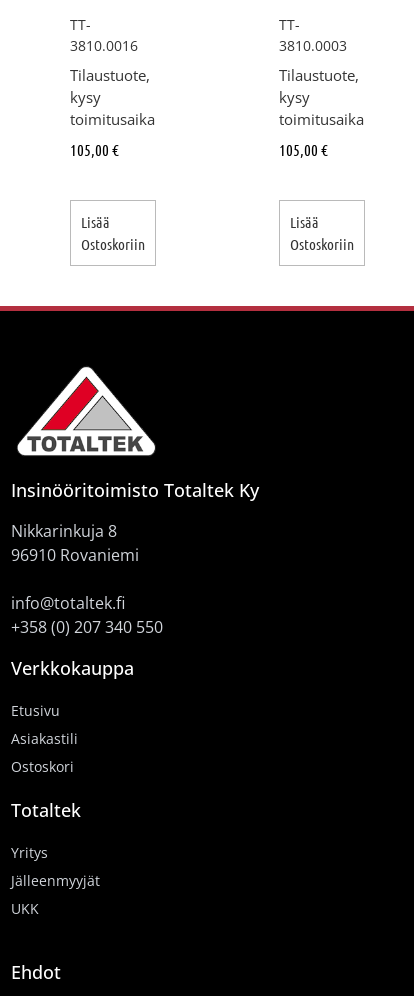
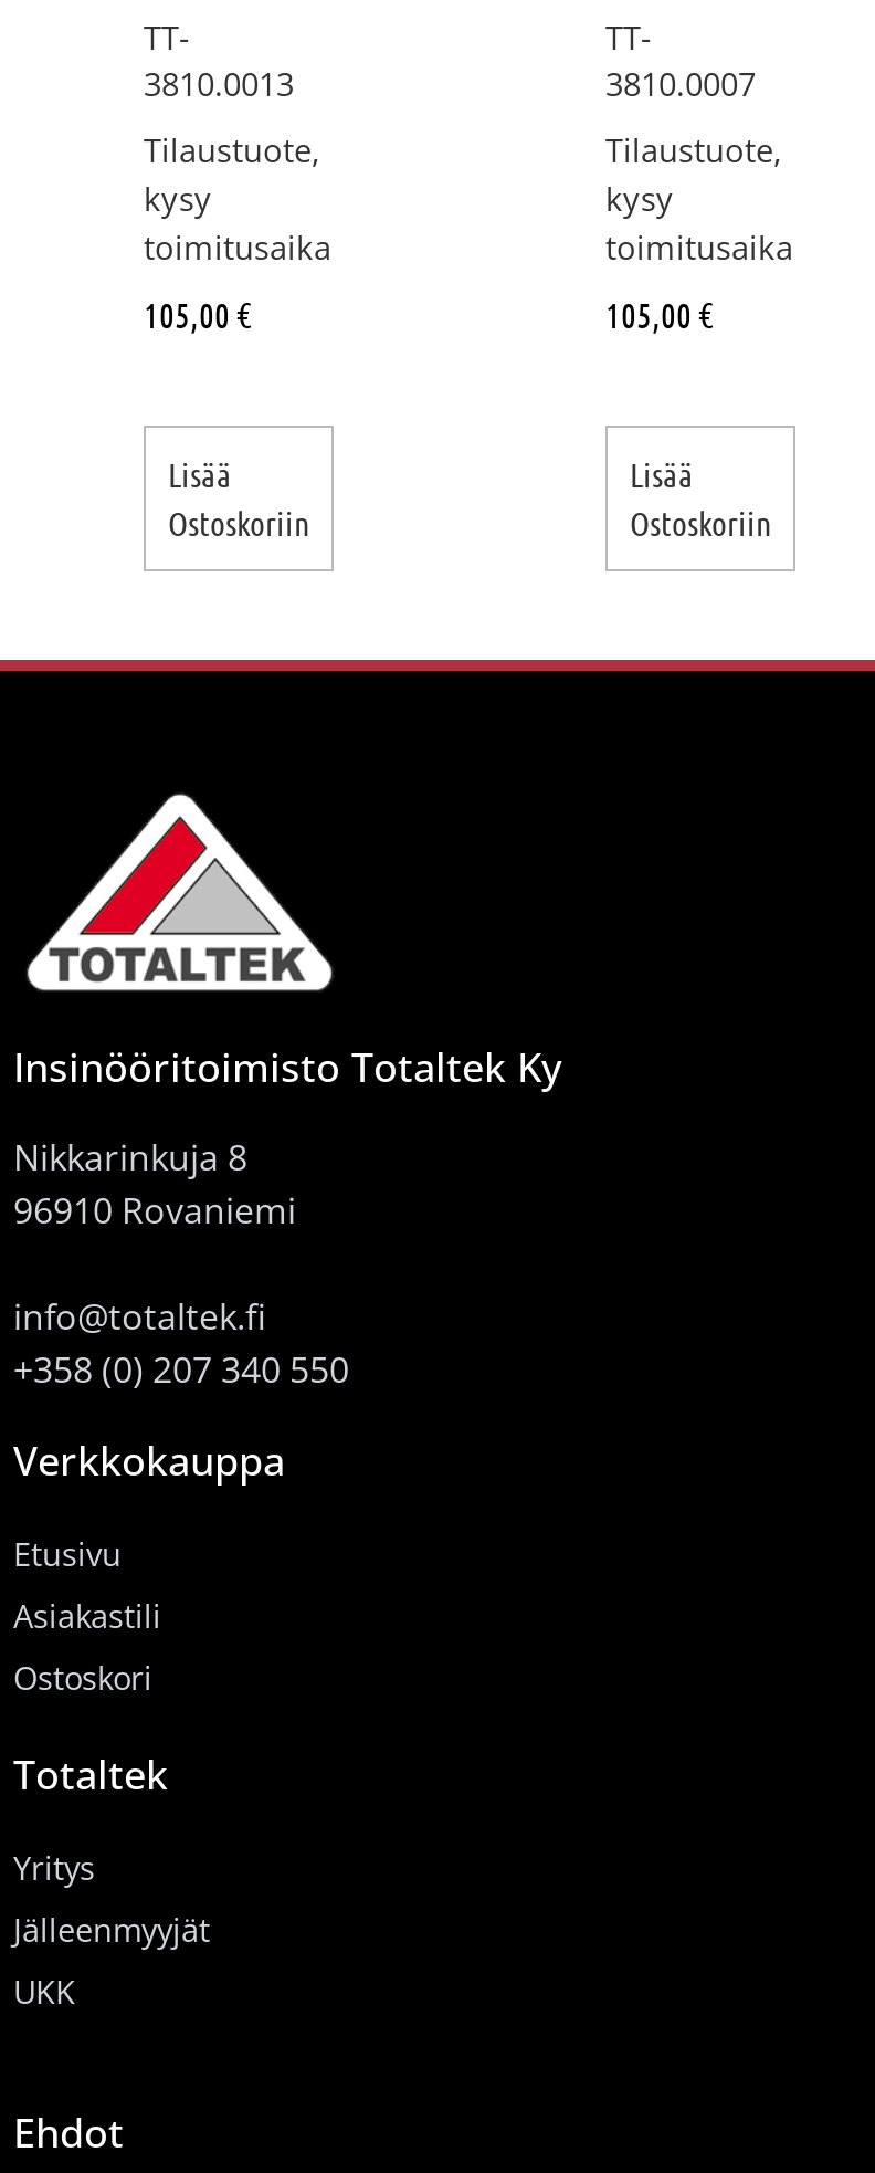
[70,36,138,55] 3810.0016 -> [144,63,294,105] 3810.0013
[279,36,347,55] 3810.0003 -> [605,63,756,105] 3810.0007

